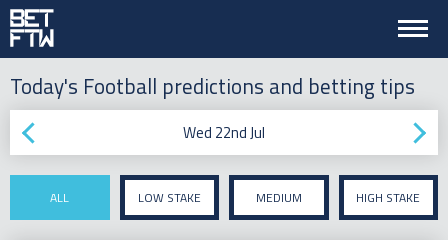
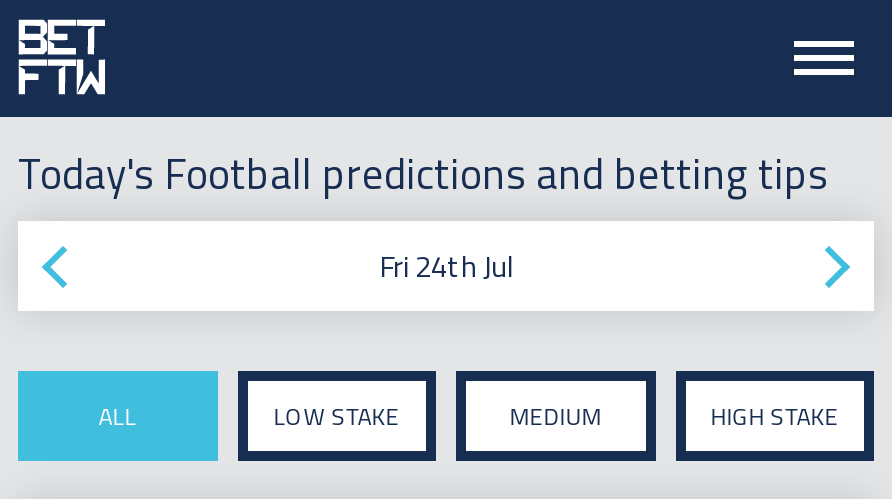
[183,121,265,144] Wed 22nd Jul -> [379,243,513,289] Fri 24th Jul

